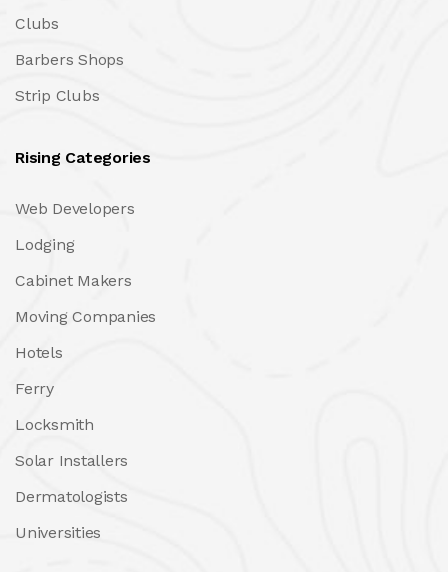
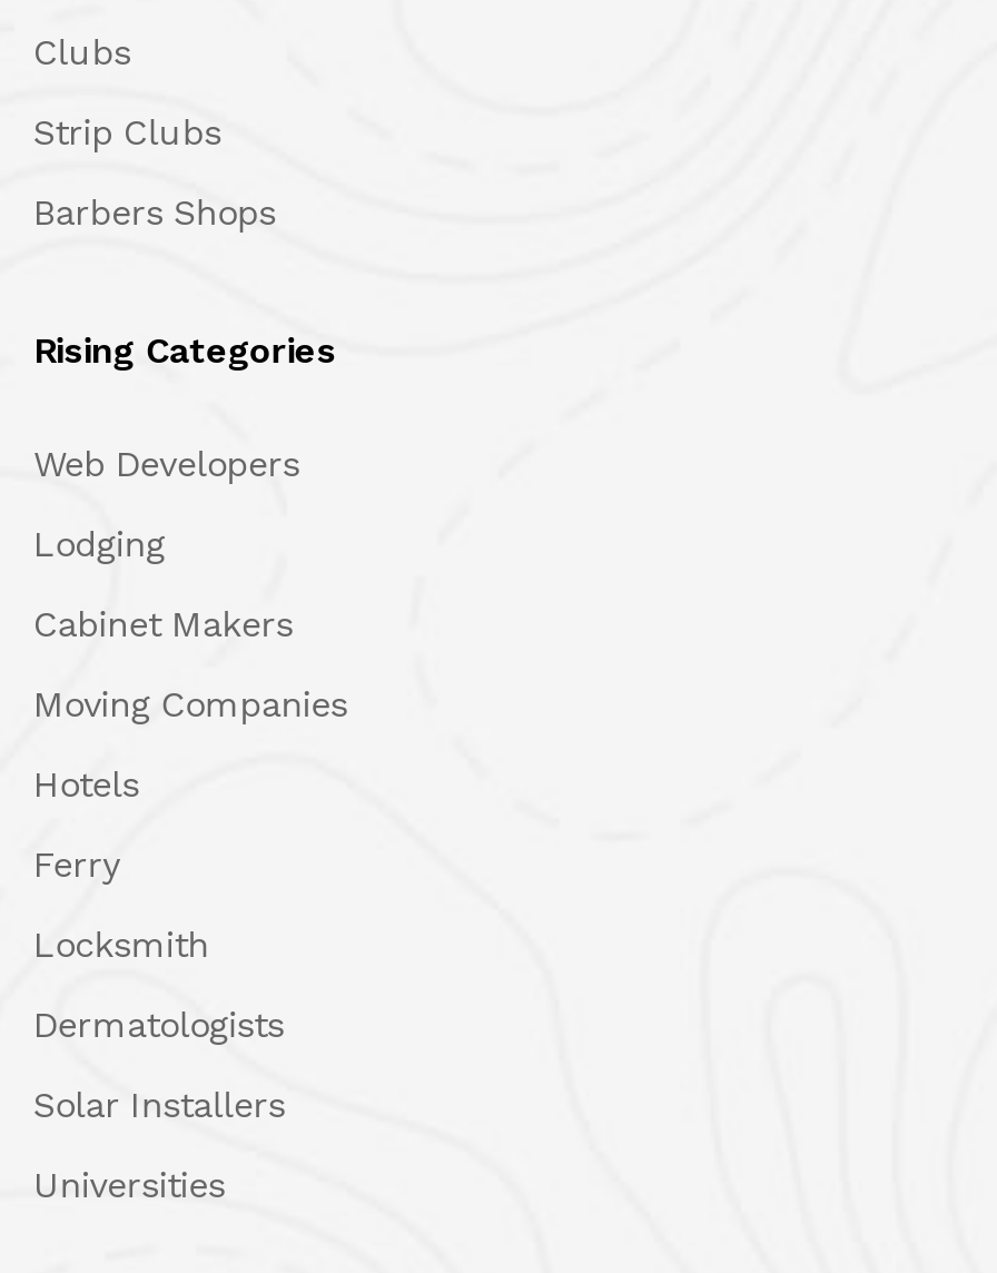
moved [15,50,124,69] -> [33,191,276,233]: Barbers Shops
moved [15,86,99,105] -> [33,110,221,153]: Strip Clubs
moved [15,451,128,470] -> [33,1083,285,1125]: Solar Installers
moved [15,487,128,506] -> [33,1003,284,1045]: Dermatologists

